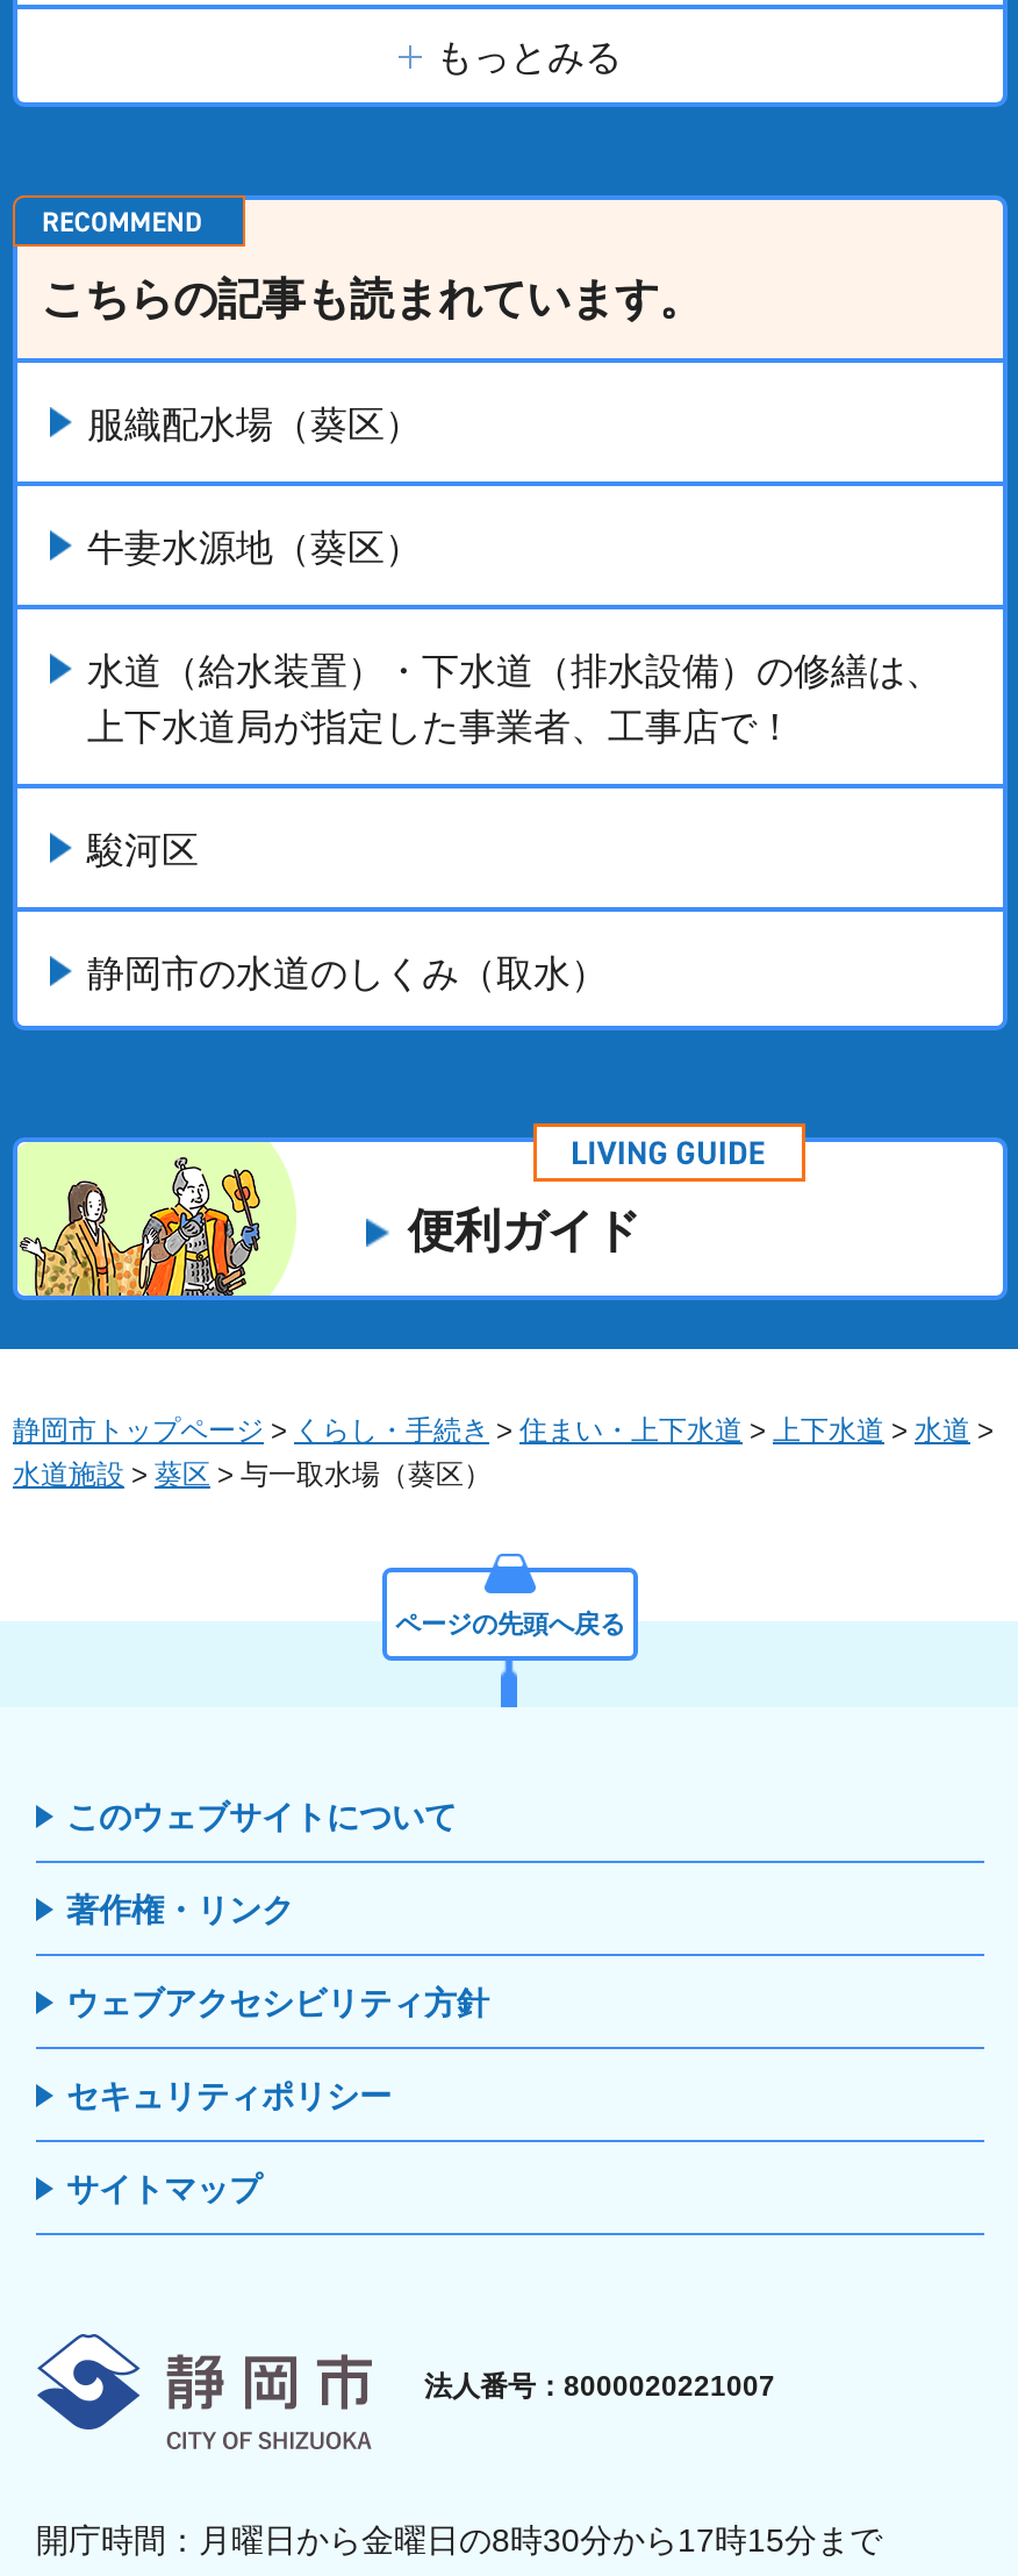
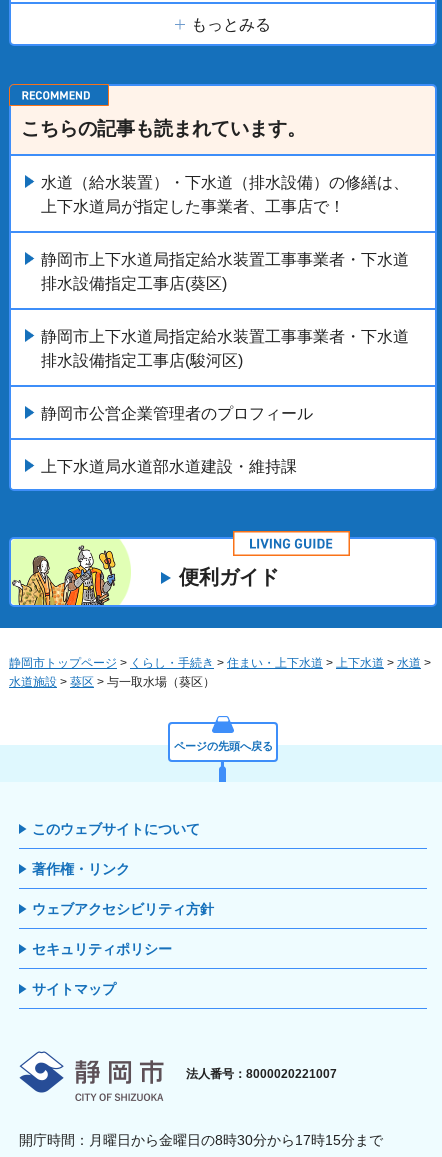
[87,404,422,567] 服織配水場（葵区） | 牛妻水源地（葵区） -> none
moved [87,651,942,746] -> [41,174,409,215]: 水道（給水装置）・下水道（排水設備）の修繕は、 | 上下水道局が指定した事業者、工事店で！
[87,830,608,992] 駿河区 | 静岡市の水道のしくみ（取水） -> [41,251,409,475] 静岡市上下水道局指定給水装置工事事業者・下水道 | 排水設備指定工事店(葵区) | 静岡市上下水道局指定給水装置工事事業者・下水道 | 排水設備指定工事店(駿河区) | 静岡市公営企業管理者のプロフィール | 上下水道局水道部水道建設・維持課

